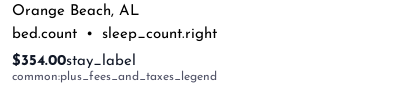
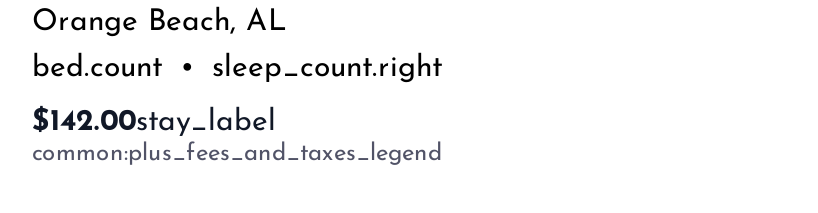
[12,54,136,69] $354.00stay_label -> [32,108,276,138] $142.00stay_label

